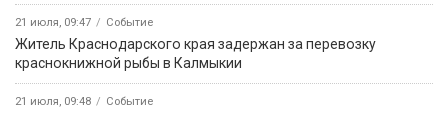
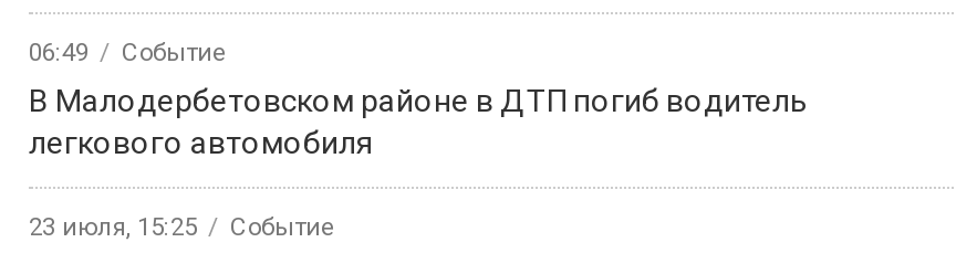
[15,16,153,29] 21 июля, 09:47 Событие -> [29,39,226,68] 06:49 Событие
[15,36,376,71] Житель Краснодарского края задержан за перевозку | краснокнижной рыбы в Калмыкии -> [29,83,808,160] В Малодербетовском районе в ДТП погиб водитель | легкового автомобиля
[15,95,153,108] 21 июля, 09:48 Событие -> [29,213,334,242] 23 июля, 15:25 Событие

